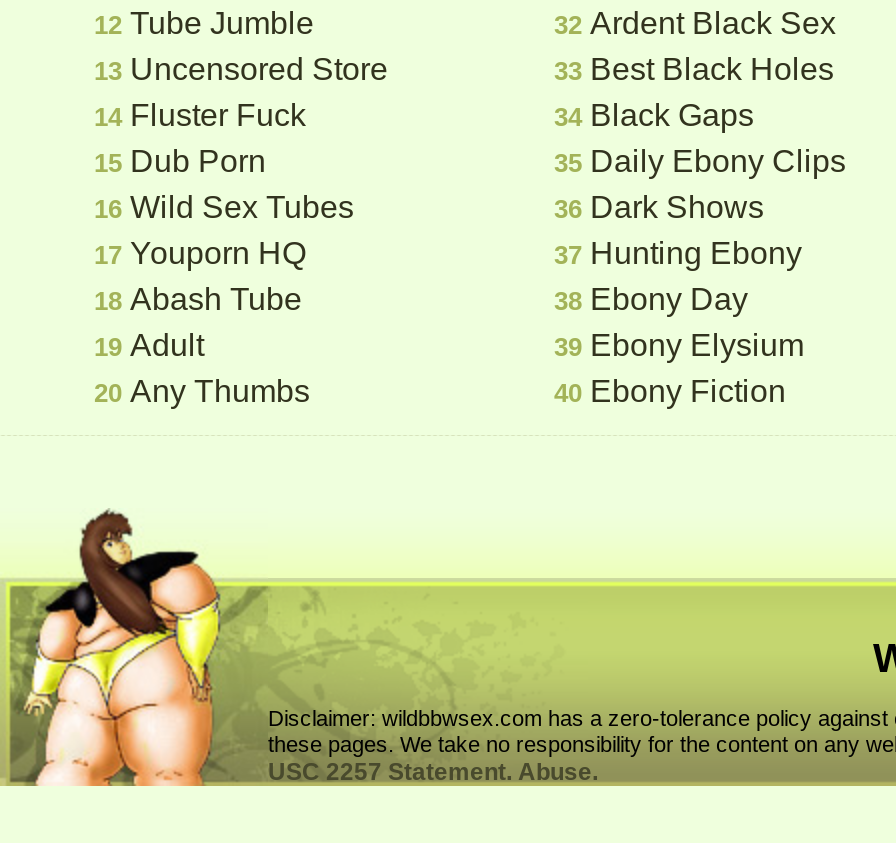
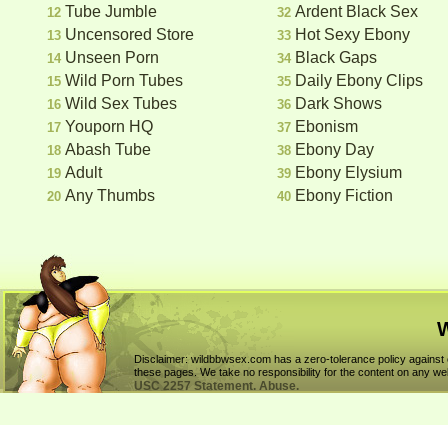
[554,52,834,86] 33 Best Black Holes -> [277,26,410,43] 33 Hot Sexy Ebony
[94,98,306,178] 14 Fluster Fuck | 15 Dub Porn -> [47,49,183,89] 14 Unseen Porn | 15 Wild Porn Tubes
[554,236,802,270] 37 Hunting Ebony -> [277,118,358,135] 37 Ebonism

